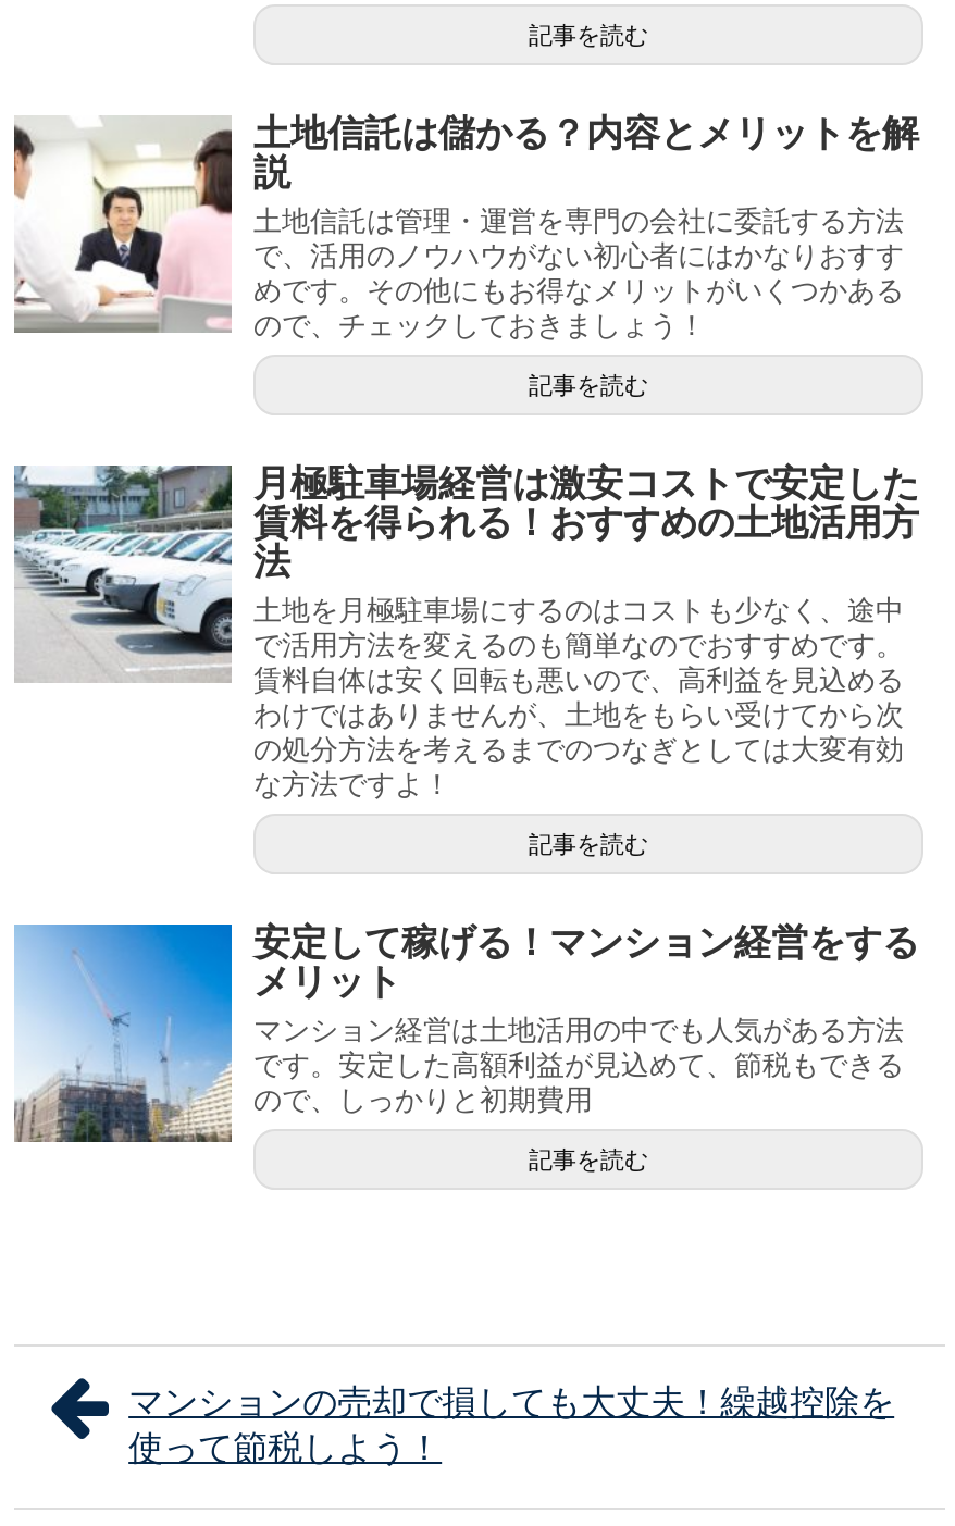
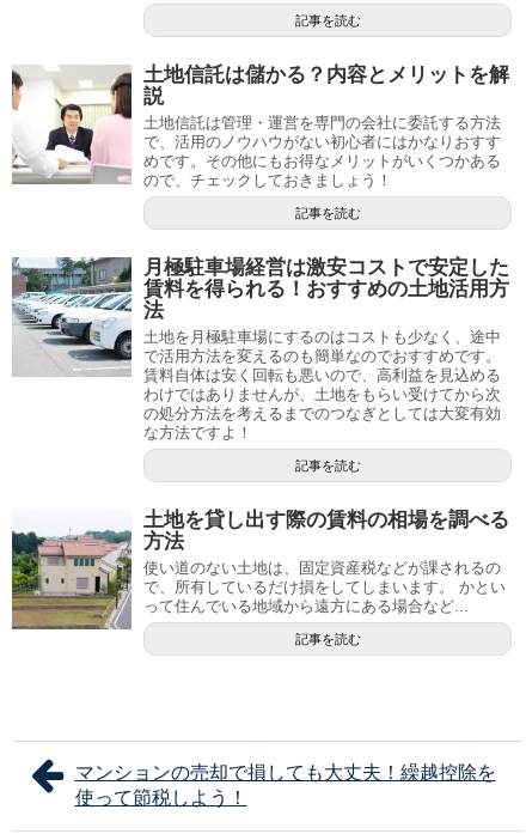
[14,922,919,1144] [image] | 安定して稼げる！マンション経営をする | メリット | マンション経営は土地活用の中でも人気がある方法 | です。安定した高額利益が見込めて、節税もできる | ので、しっかりと初期費用 -> [11,508,509,631] [image] | 土地を貸し出す際の賃料の相場を調べる | 方法 | 使い道のない土地は、固定資産税などが課されるの | で、所有しているだけ損をしてしまいます。 かとい | って住んでいる地域から遠方にある場合など...

